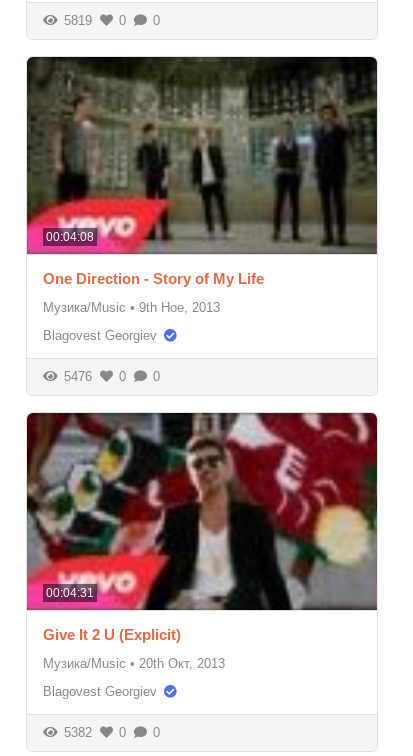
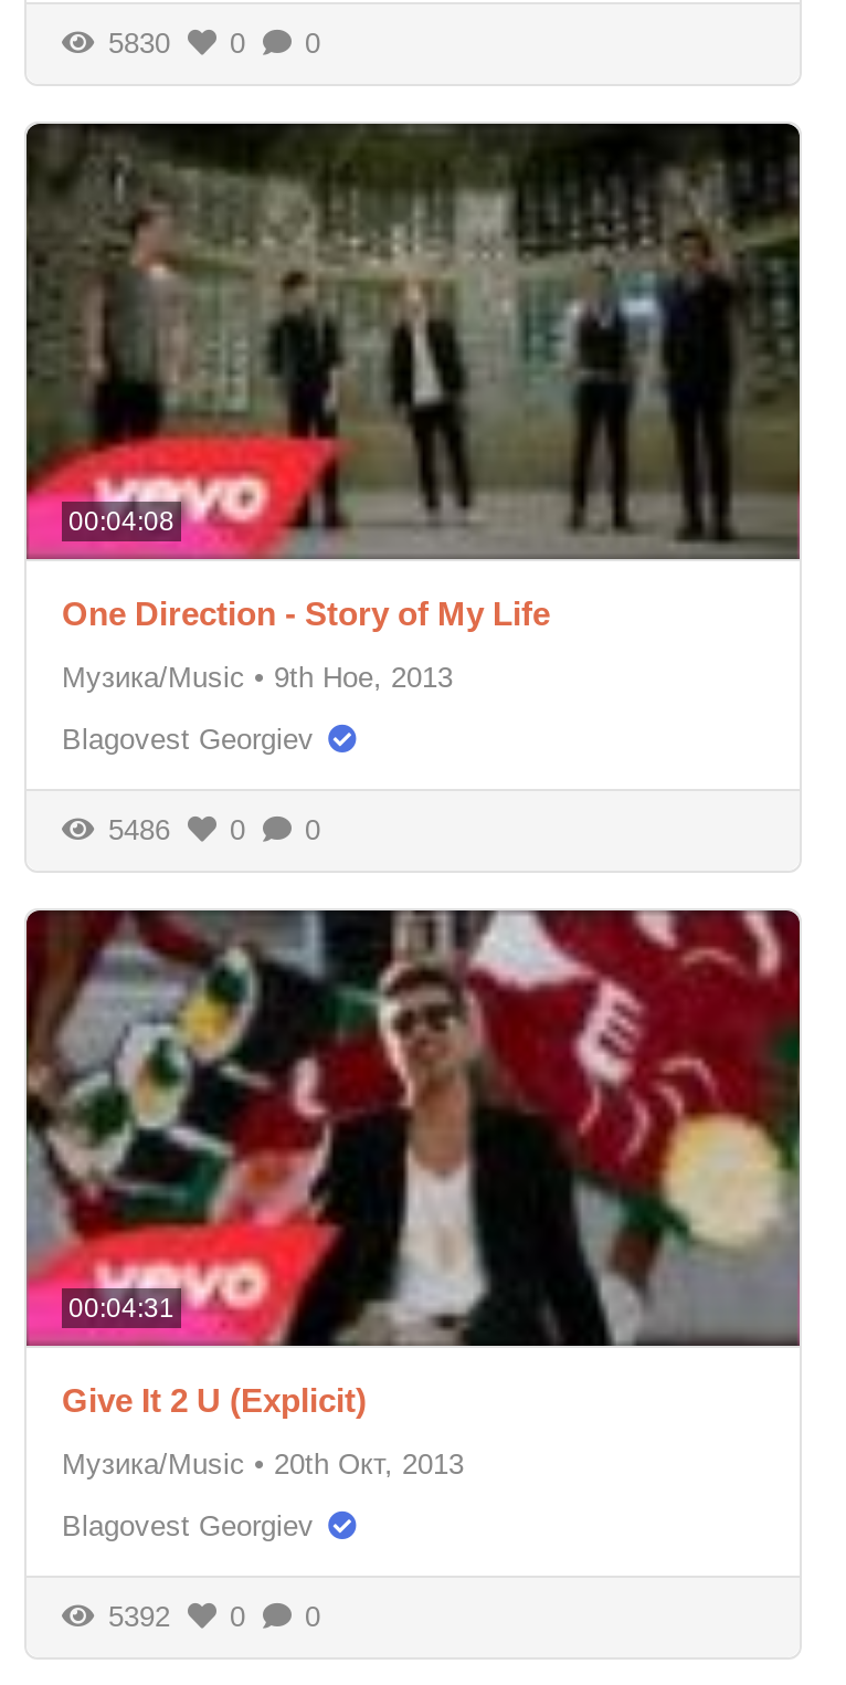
[60,13,160,28] 5819 0 0 -> [99,27,320,60] 5830 0 0
[60,369,160,384] 5476 0 0 -> [99,813,320,847] 5486 0 0
[60,725,160,740] 5382 0 0 -> [99,1600,320,1633] 5392 0 0

